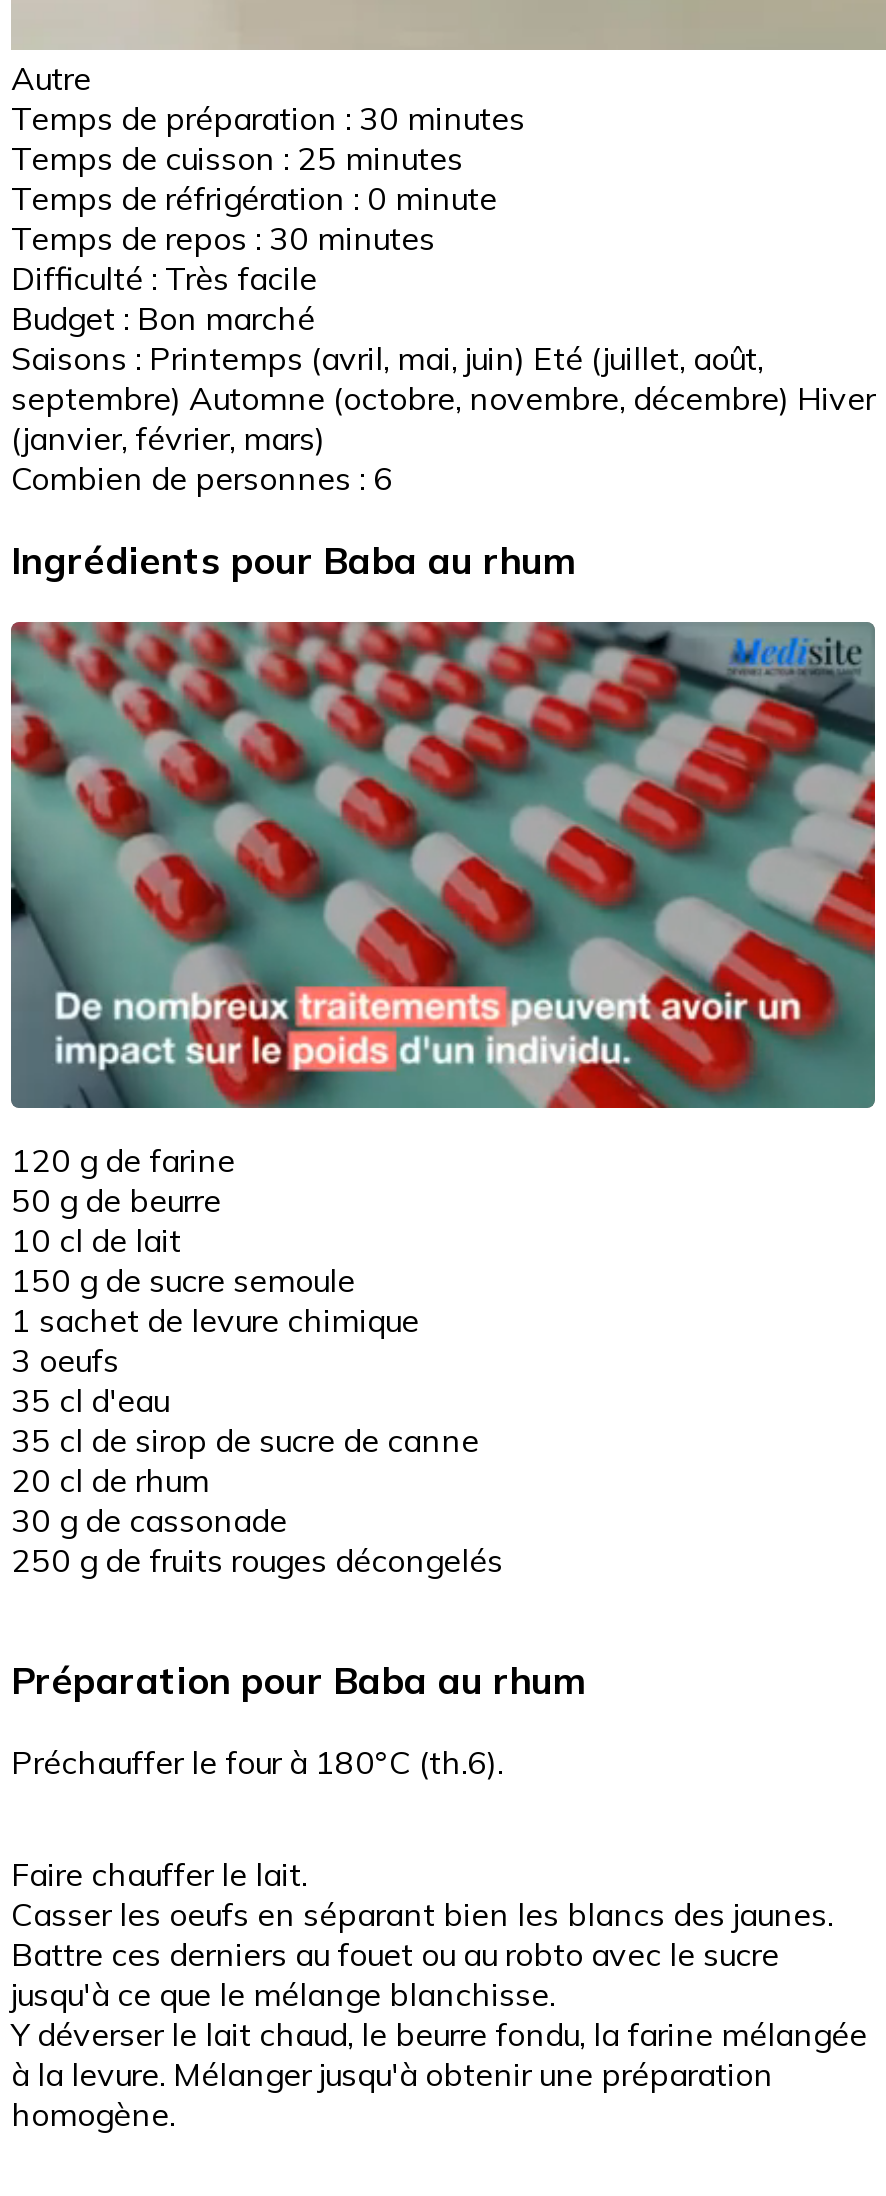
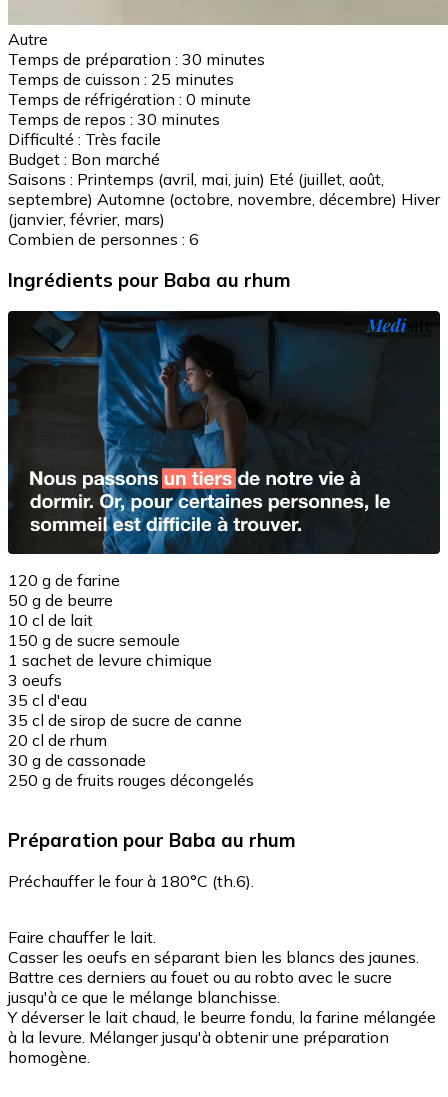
[9,620,877,1110] [image] -> [7,310,441,555] [image]

